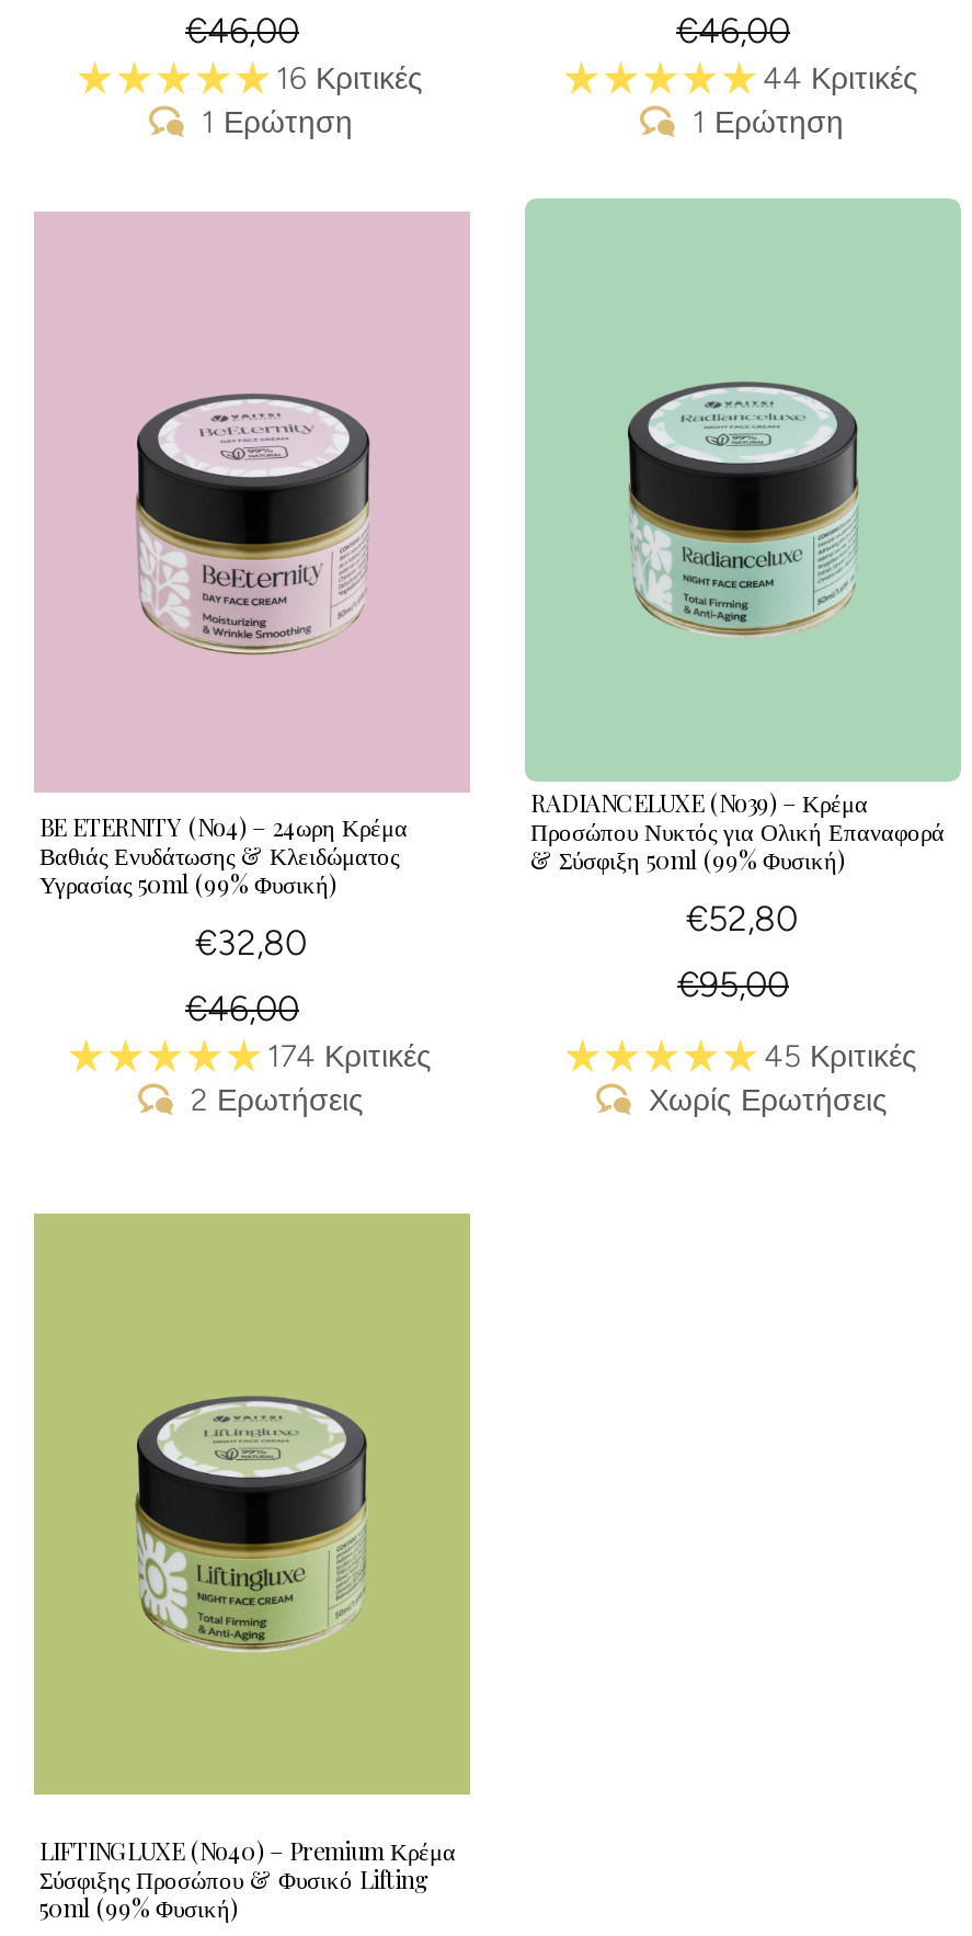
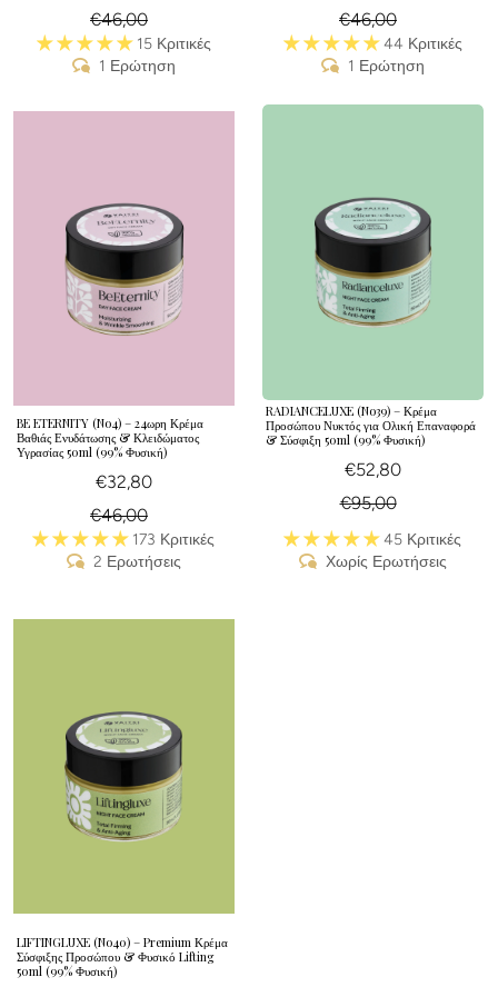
[276,61,423,98] 16 Κριτικές -> [136,35,211,54] 15 Κριτικές
[267,1038,432,1075] 174 Κριτικές -> [132,530,215,549] 173 Κριτικές

